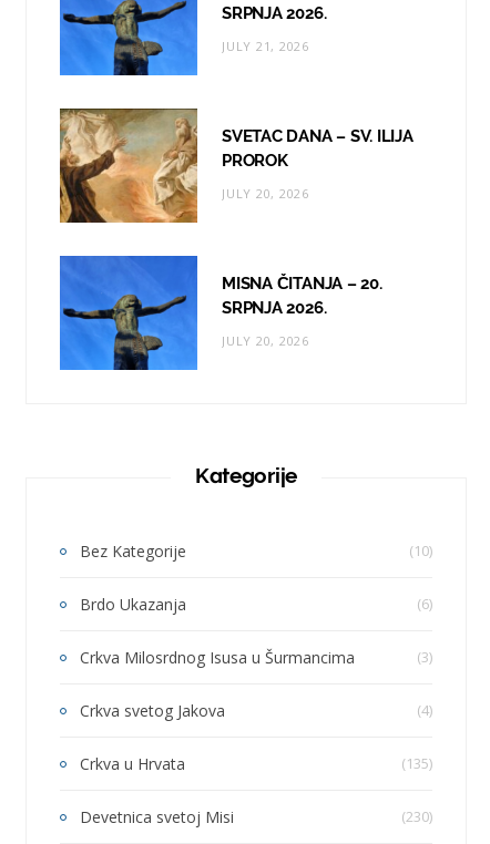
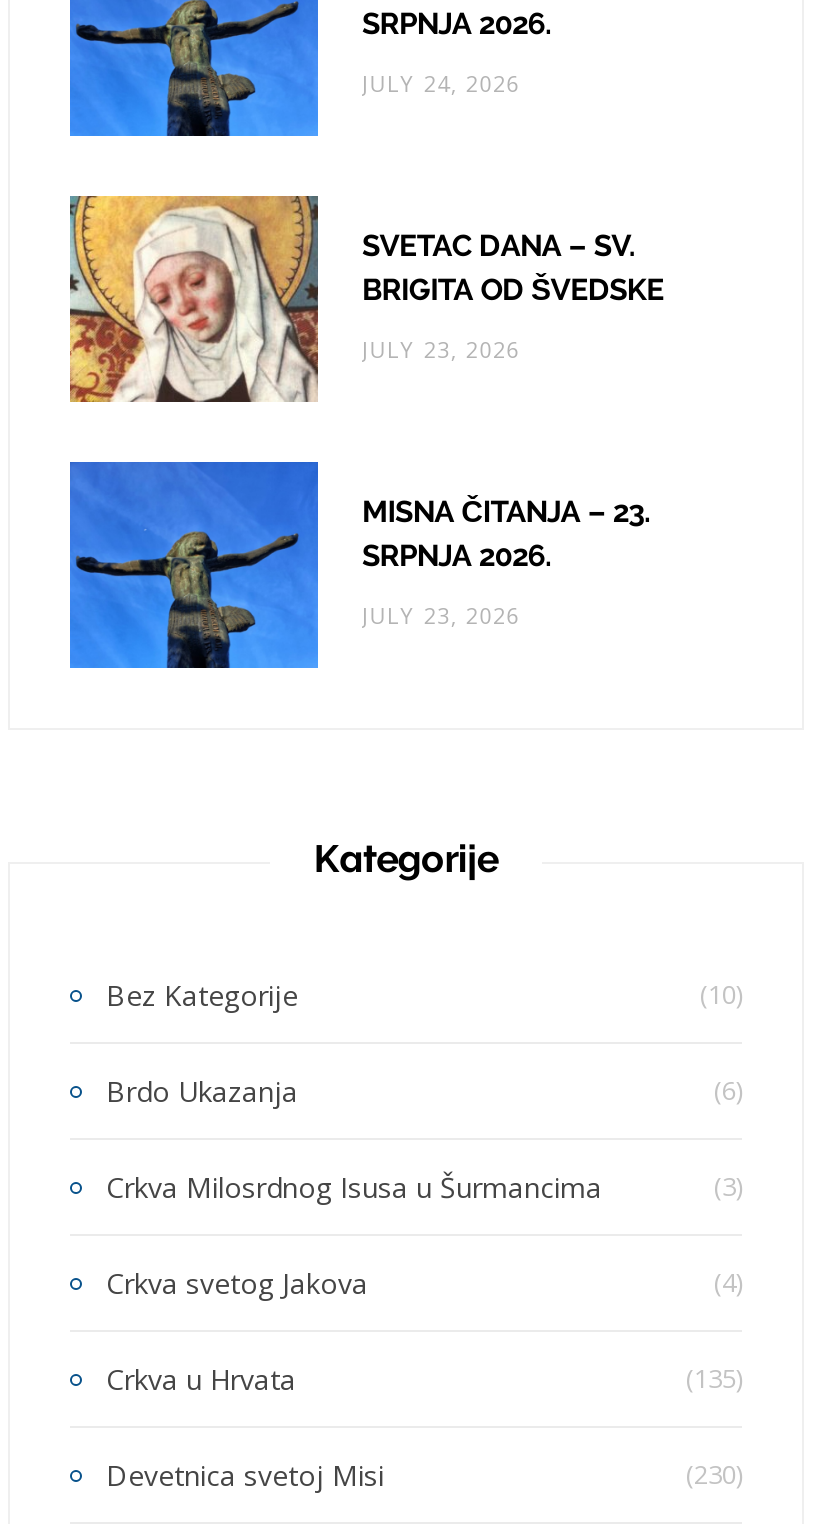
[222,37,309,54] JULY 21, 2026 -> [362,67,520,97] JULY 24, 2026
[59,107,413,224] [image] | SVETAC DANA – SV. ILIJA | PROROK -> [68,194,664,404] [image] | SVETAC DANA – SV. | BRIGITA OD ŠVEDSKE
[222,185,309,201] JULY 20, 2026 -> [362,333,520,363] JULY 23, 2026
[222,273,382,293] MISNA ČITANJA – 20. -> [362,493,649,529] MISNA ČITANJA – 23.
[222,332,309,348] JULY 20, 2026 -> [362,599,520,629] JULY 23, 2026

